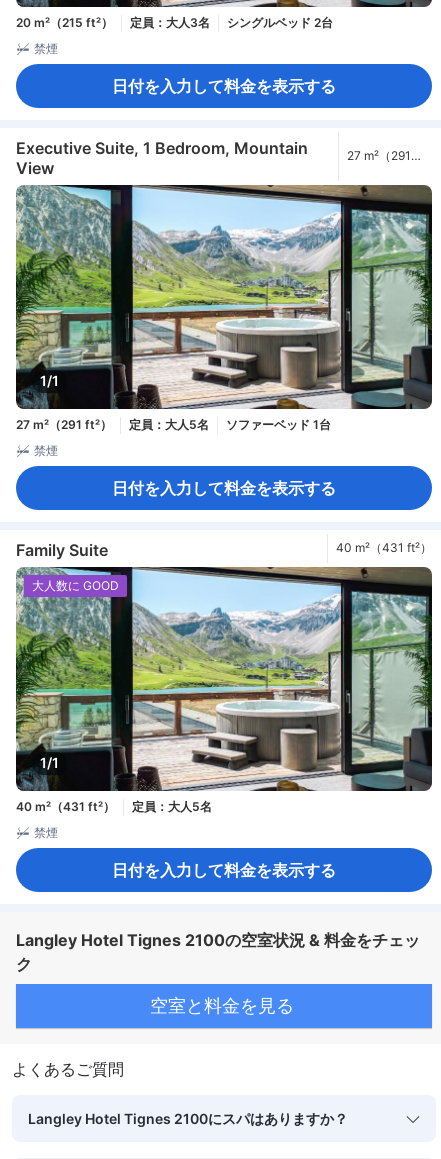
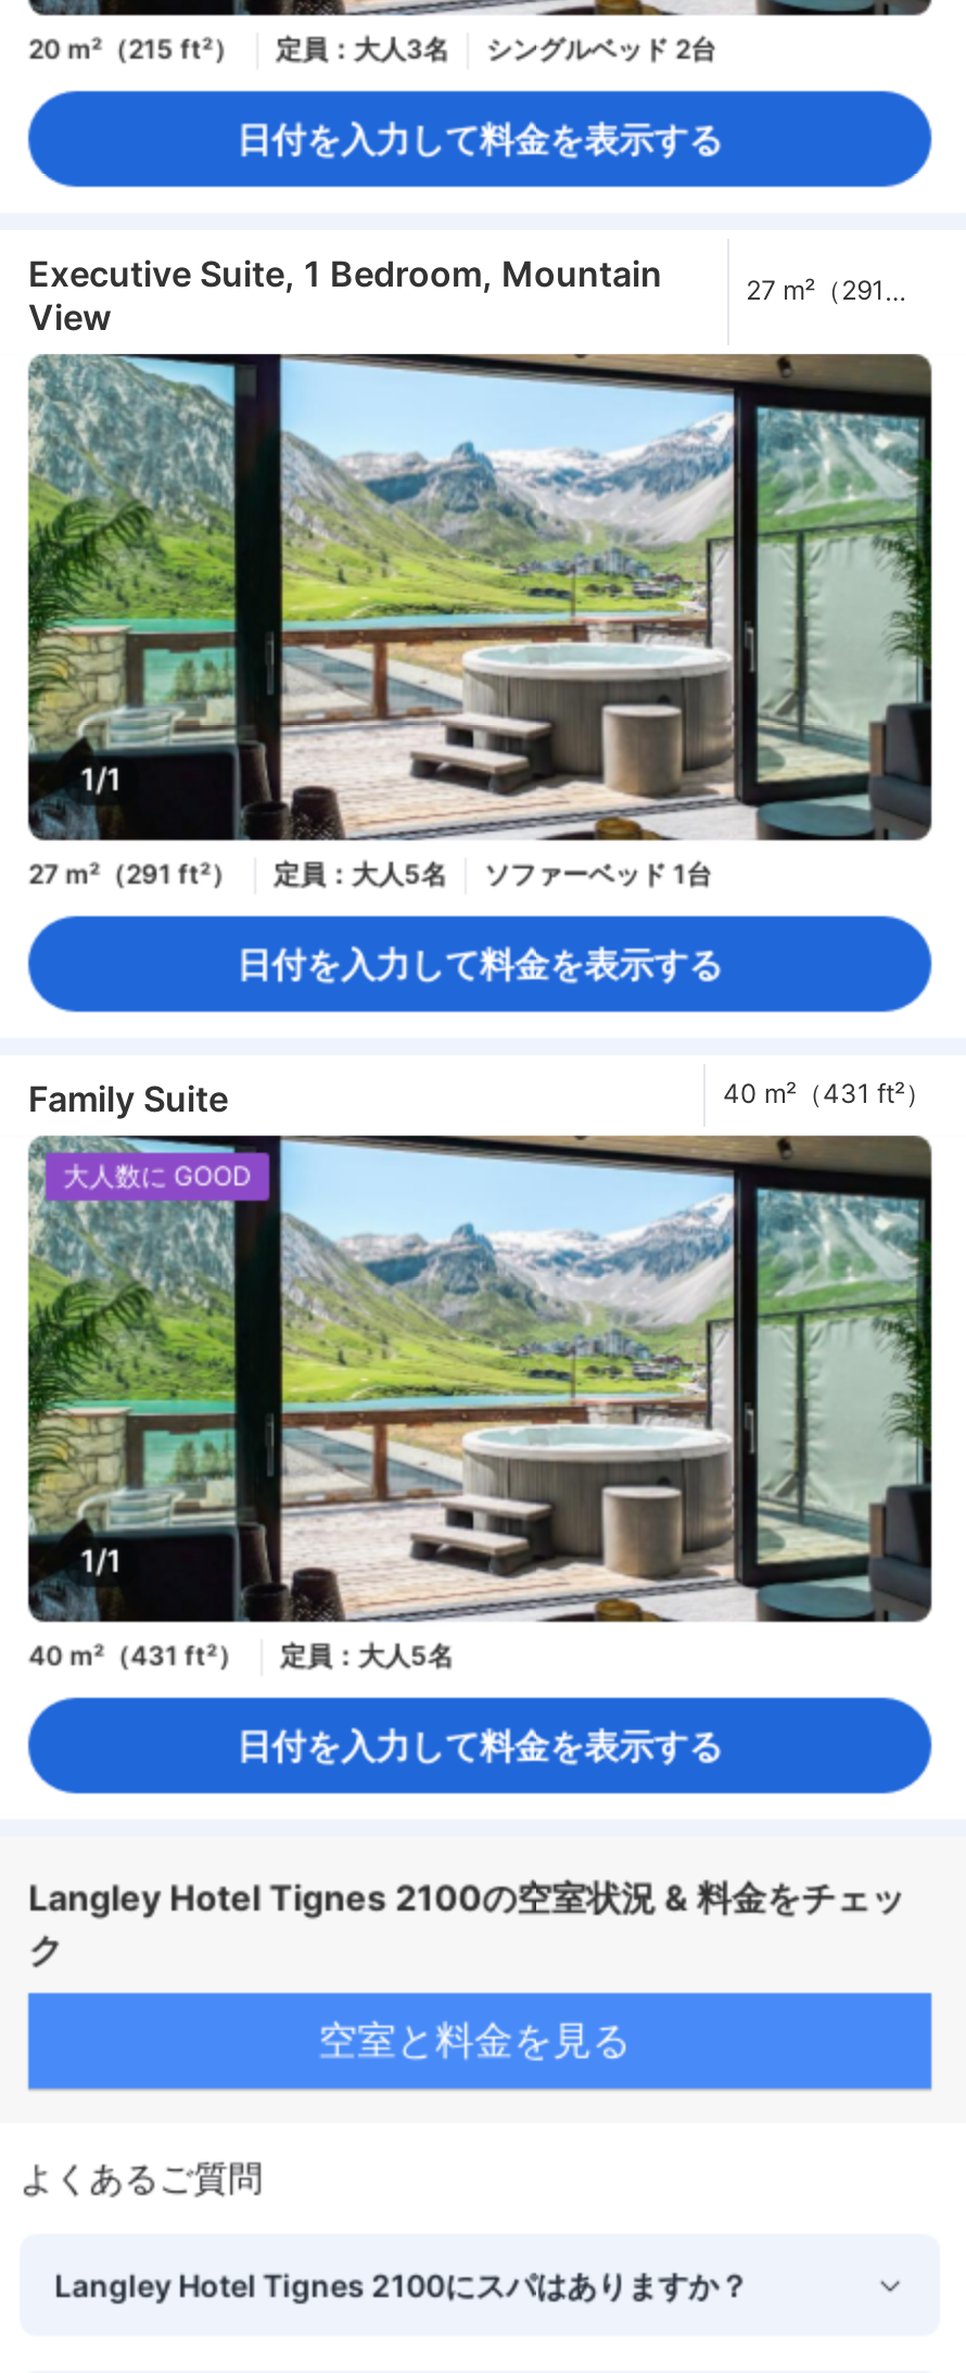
[34,41,58,56] 禁煙 -> none
[34,443,58,458] 禁煙 -> none
[34,825,58,840] 禁煙 -> none

